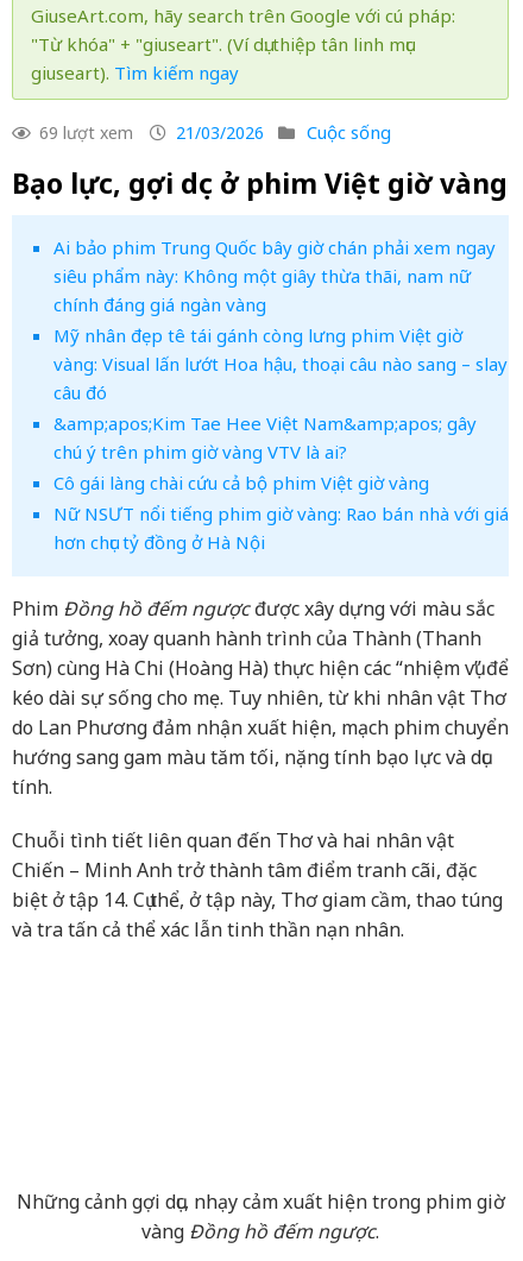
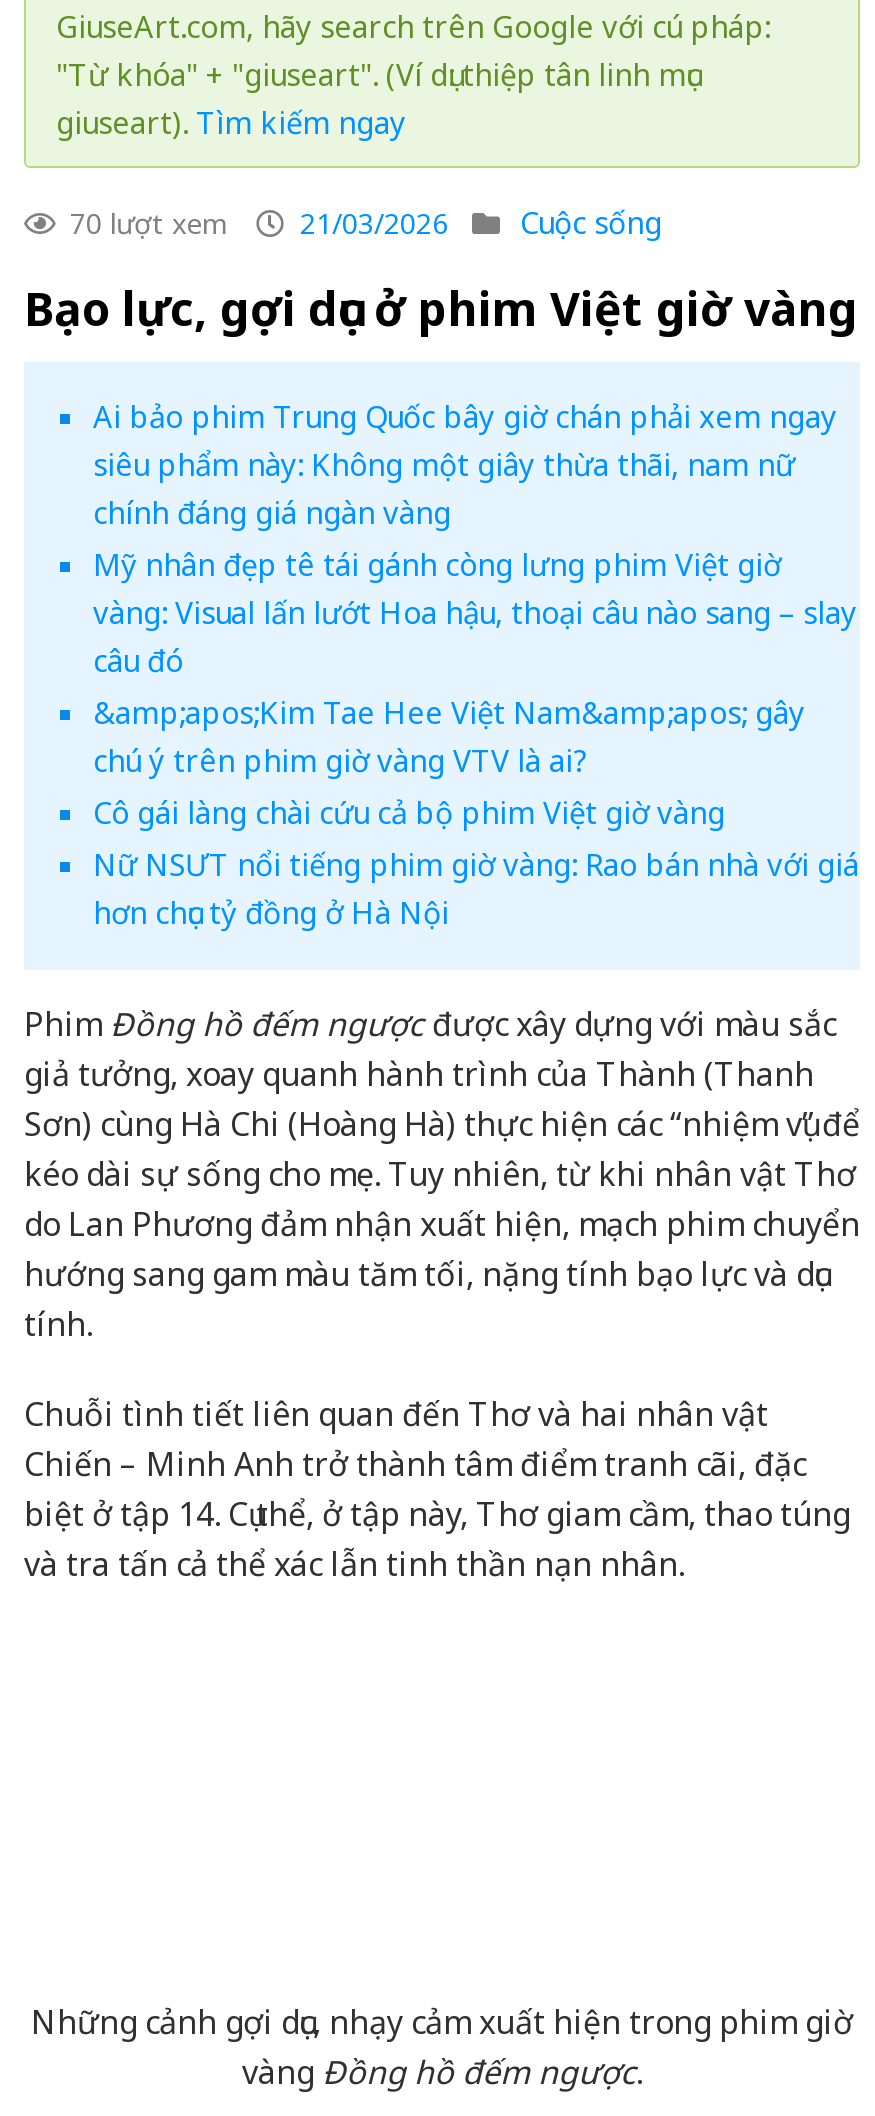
[34,120,391,144] 69 lượt xem 21/03/2026 Cuộc sống -> [62,202,662,242] 70 lượt xem 21/03/2026 Cuộc sống

